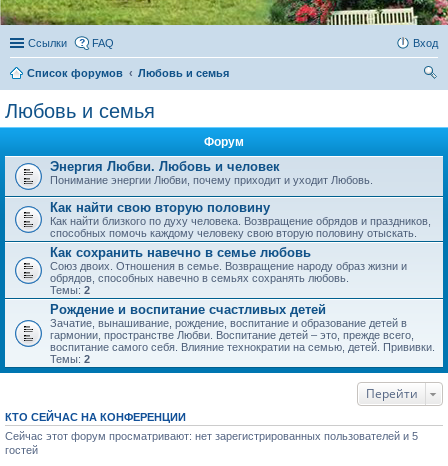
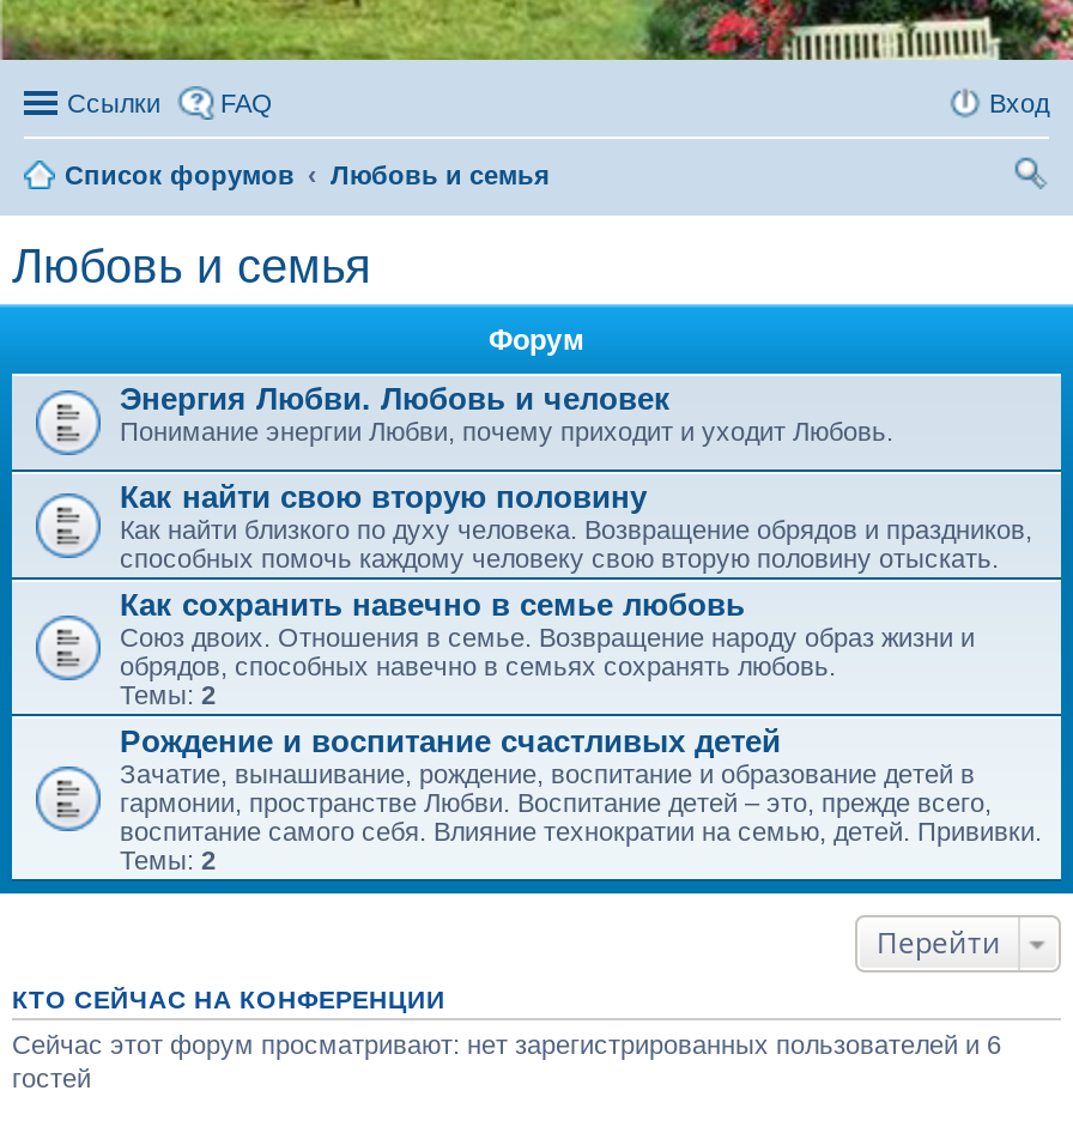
[5,430,418,442] Сейчас этот форум просматривают: нет зарегистрированных пользователей и 5 -> [12,1030,1001,1059] Сейчас этот форум просматривают: нет зарегистрированных пользователей и 6

